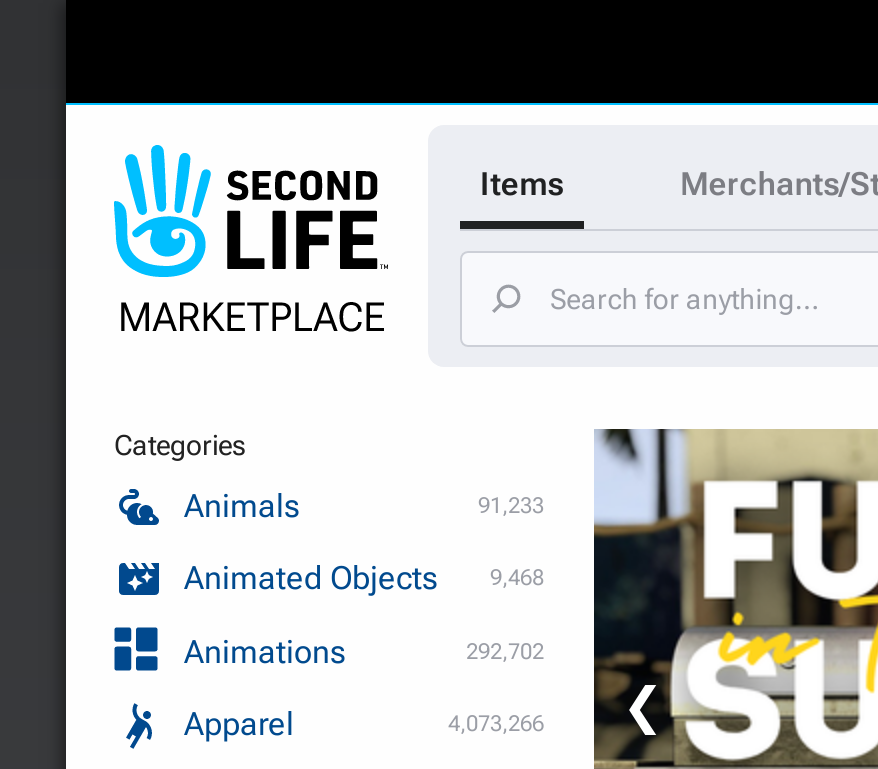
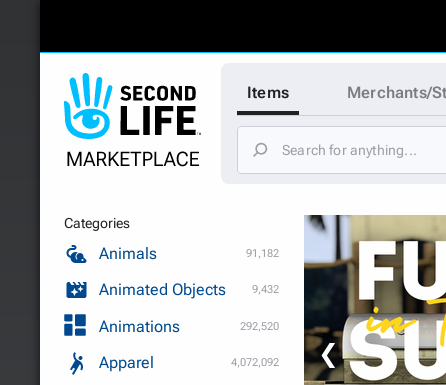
[478,493,544,519] 91,233 -> [246,247,279,260] 91,182
[184,559,544,597] Animated Objects 9,468 -> [99,280,279,299] Animated Objects 9,432
[466,638,544,664] 292,702 -> [240,319,279,332] 292,520
[448,711,544,737] 4,073,266 -> [231,356,279,369] 4,072,092

